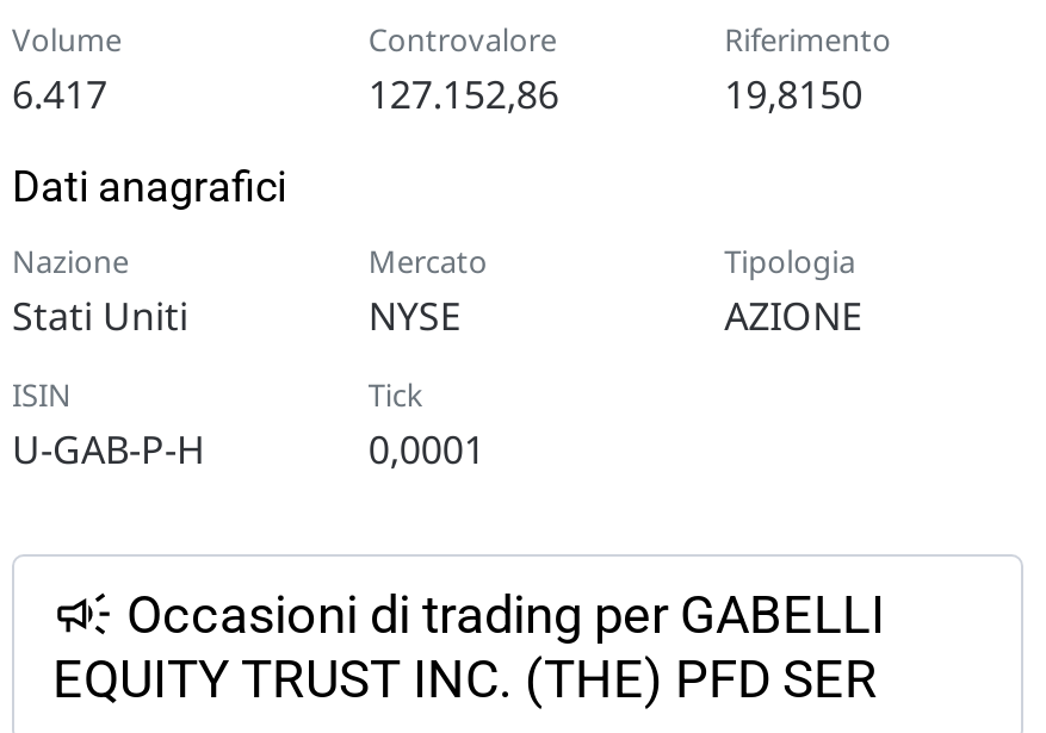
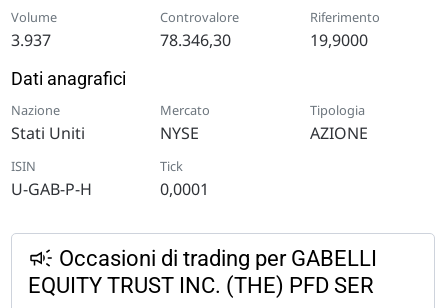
[12,67,107,120] 6.417 -> [11,29,51,51] 3.937
[368,67,559,120] 127.152,86 -> [160,29,231,51] 78.346,30
[724,67,863,120] 19,8150 -> [310,29,368,51] 19,9000

